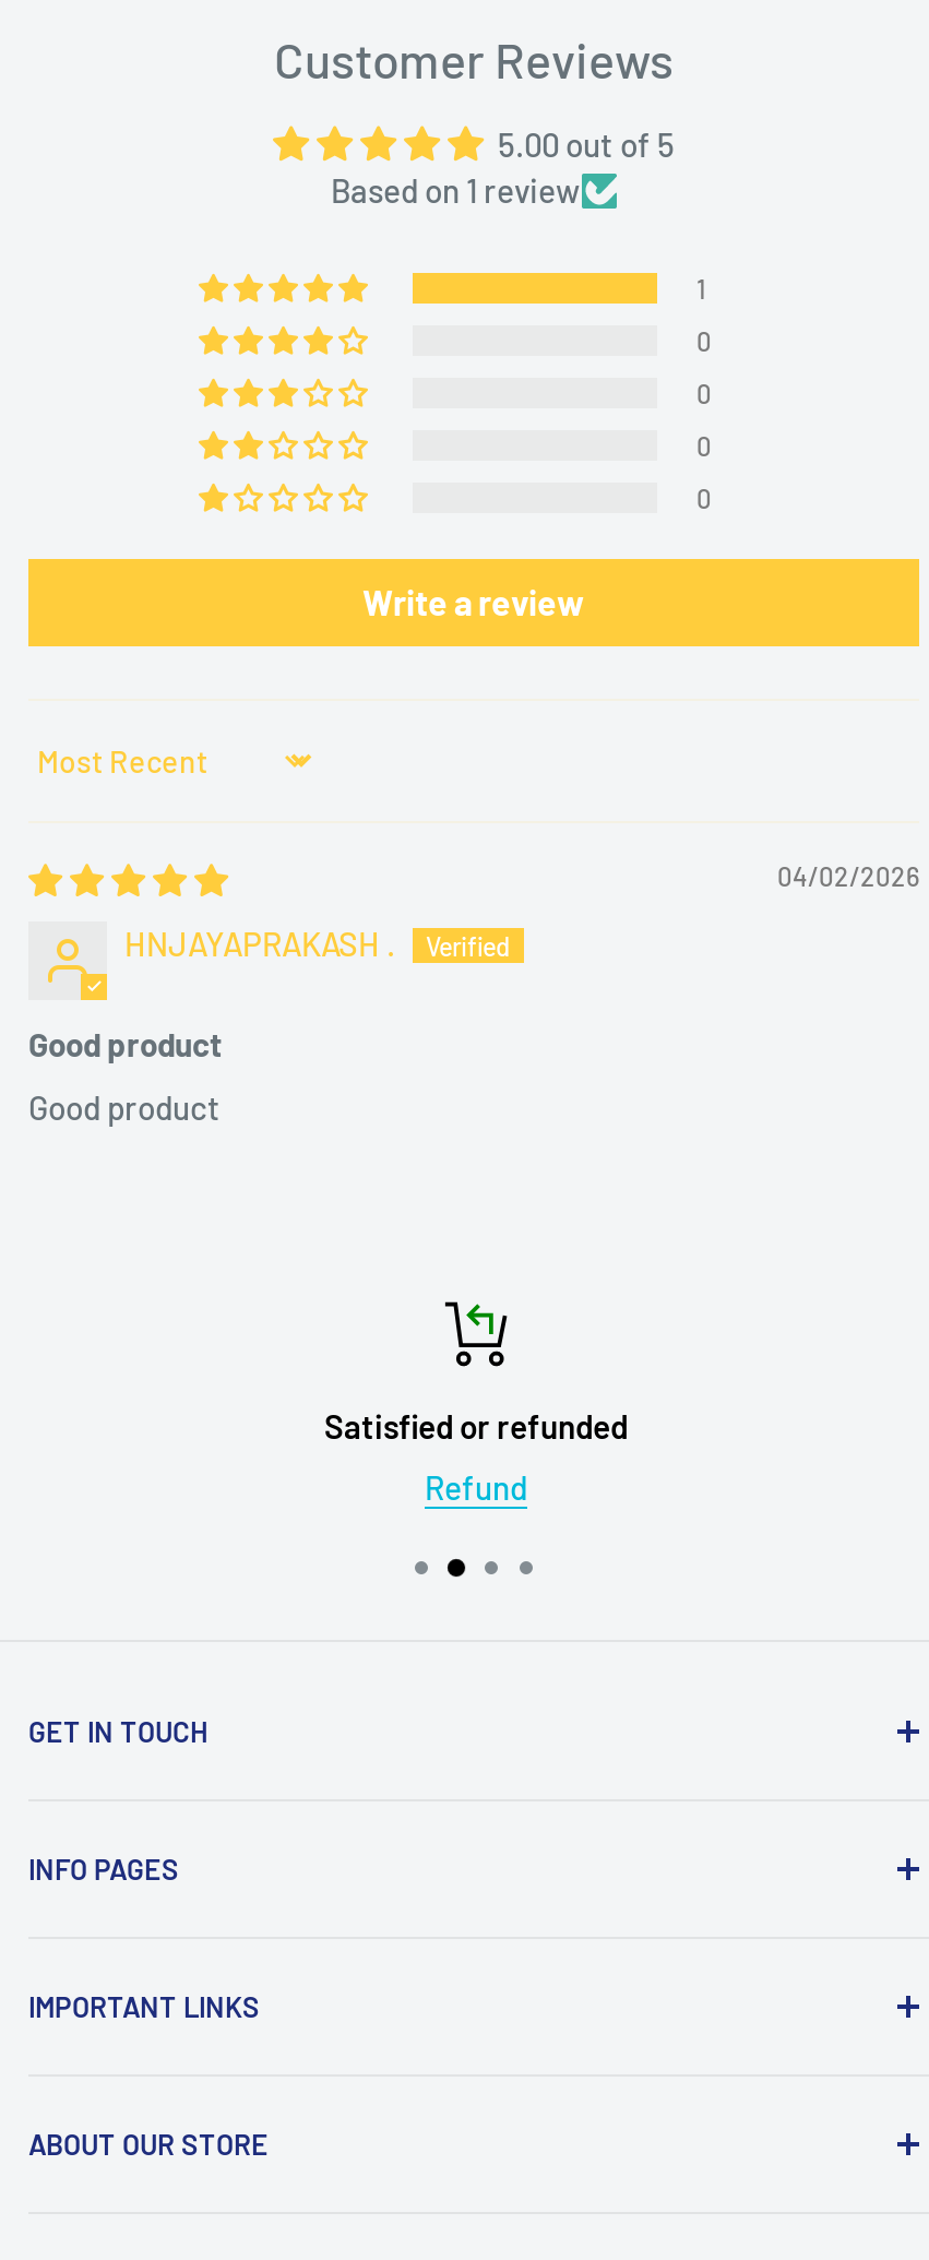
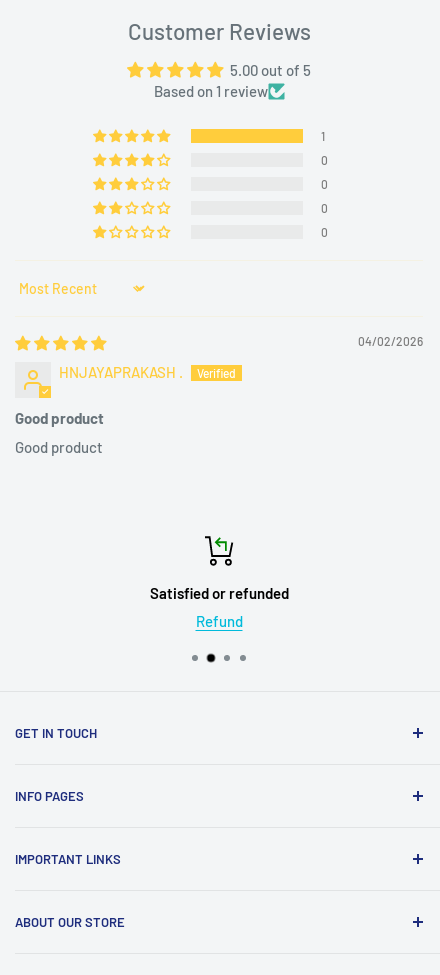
[362,582,585,623] Write a review -> none

